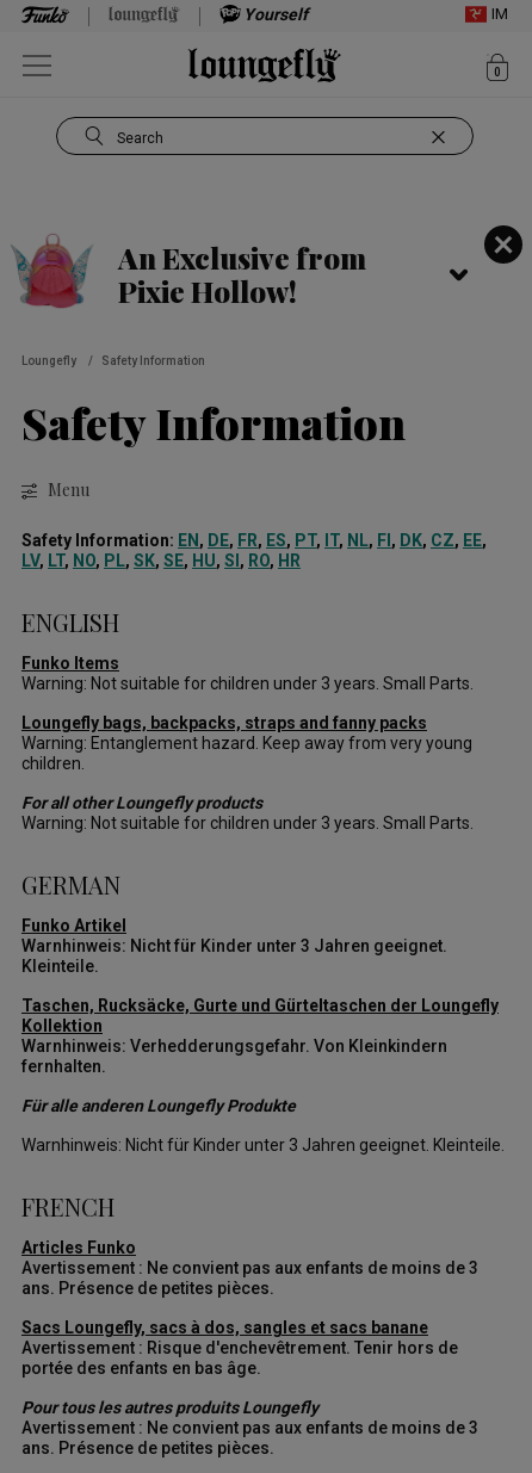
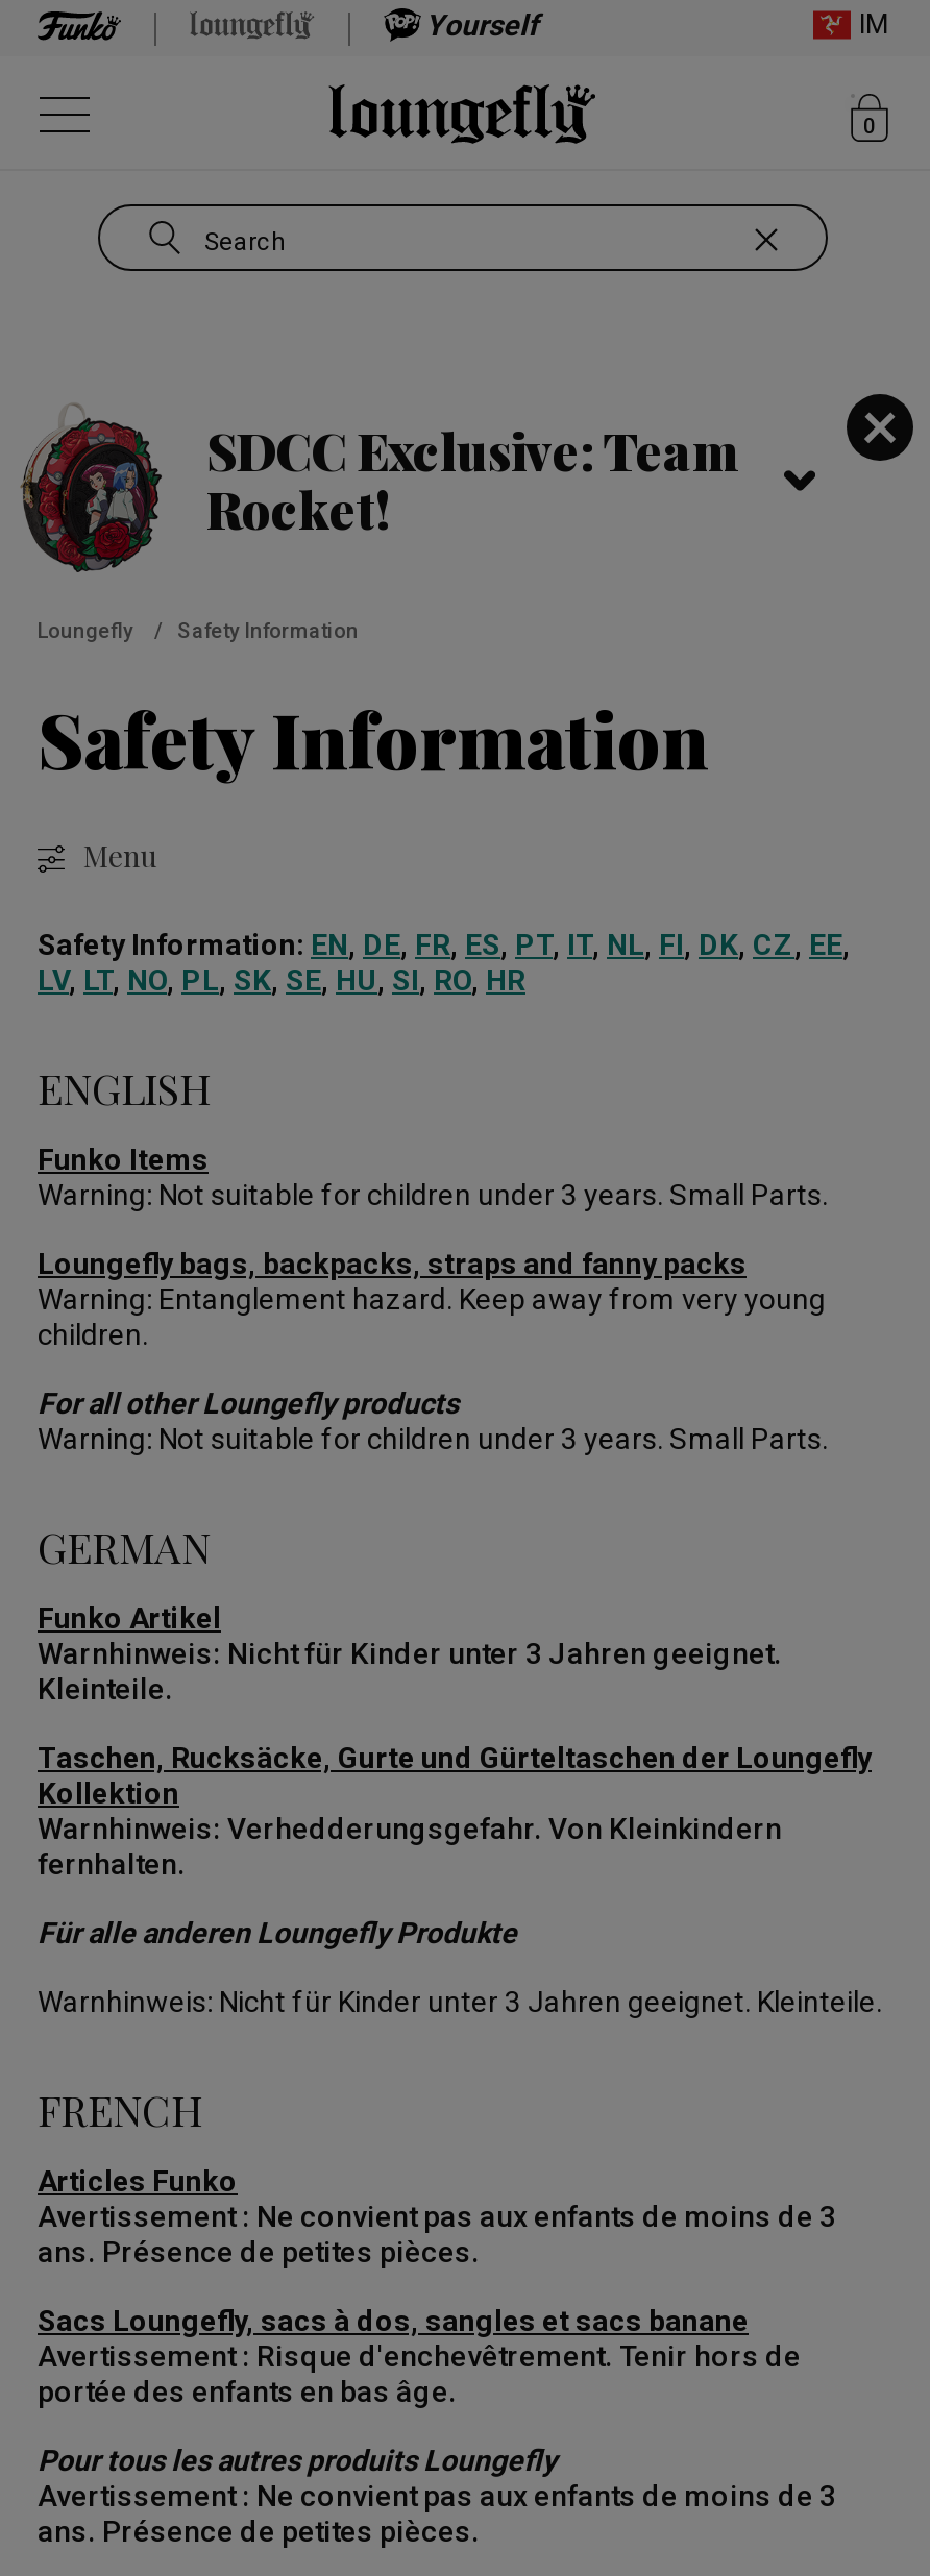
[11,233,366,327] [image] | An Exclusive from | Pixie Hollow! -> [19,402,738,573] [image] | SDCC Exclusive: Team | Rocket!

